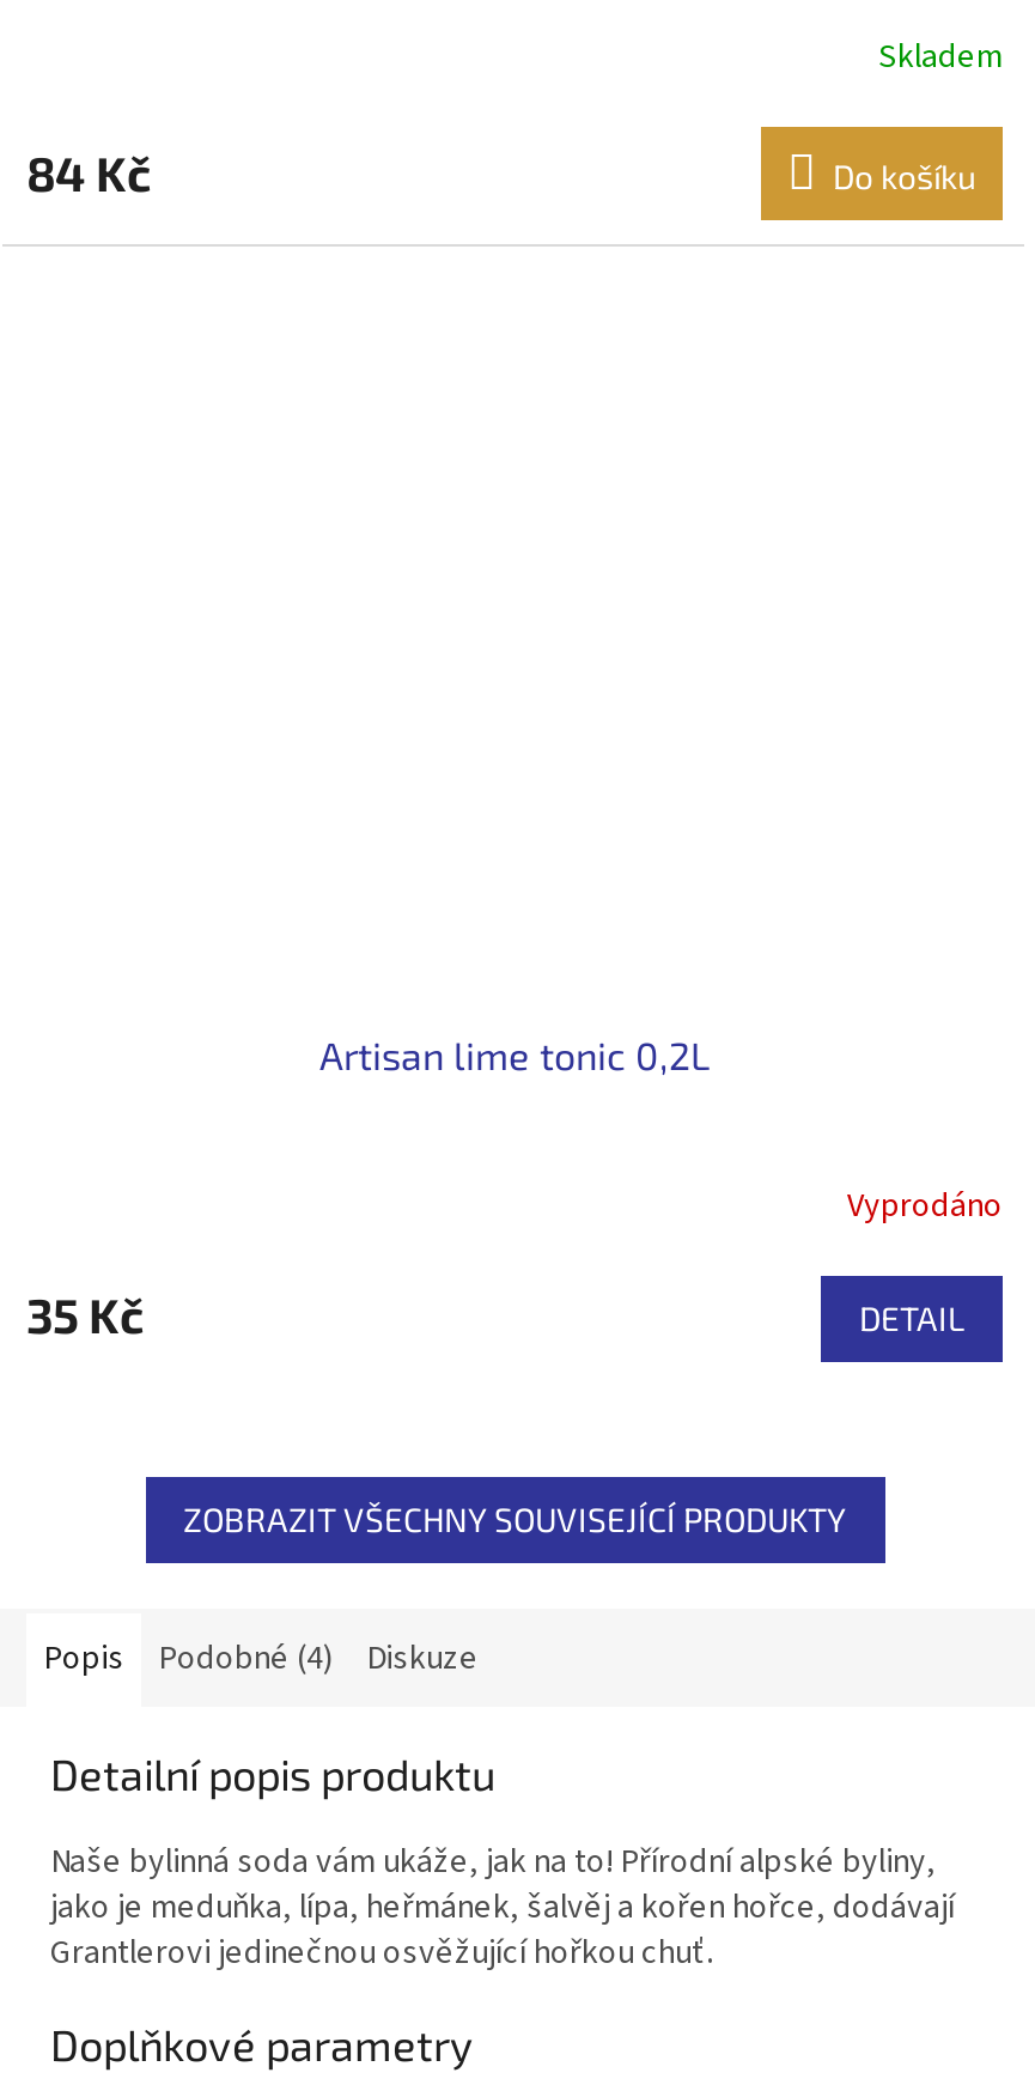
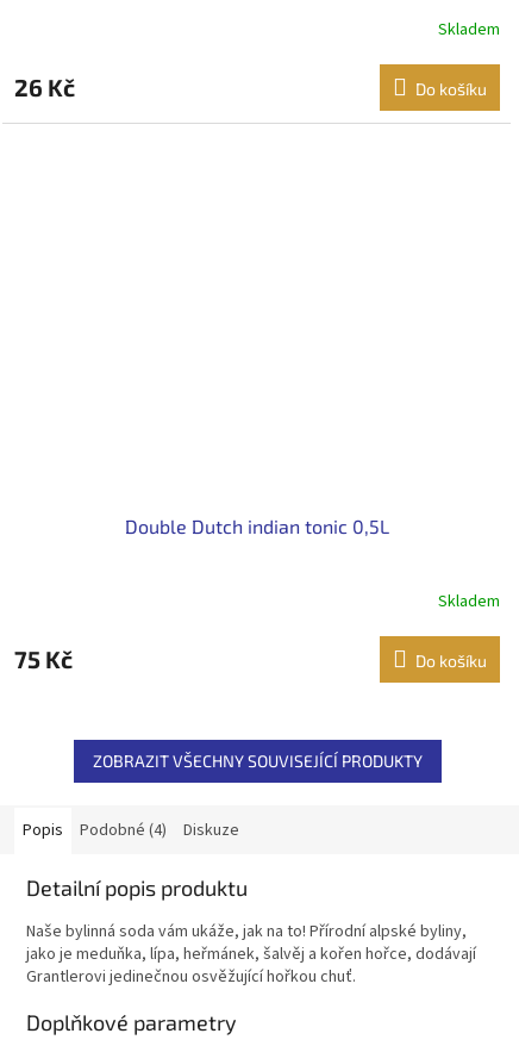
[26,145,151,202] 84 Kč -> [14,73,75,102] 26 Kč
[319,1032,710,1078] Artisan lime tonic 0,2L -> [125,515,389,538] Double Dutch indian tonic 0,5L
[847,1182,1003,1230] Vyprodáno -> [438,589,500,613] Skladem
[26,1286,964,1343] 35 Kč | DETAIL -> [14,645,487,673] 75 Kč | Do košíku

